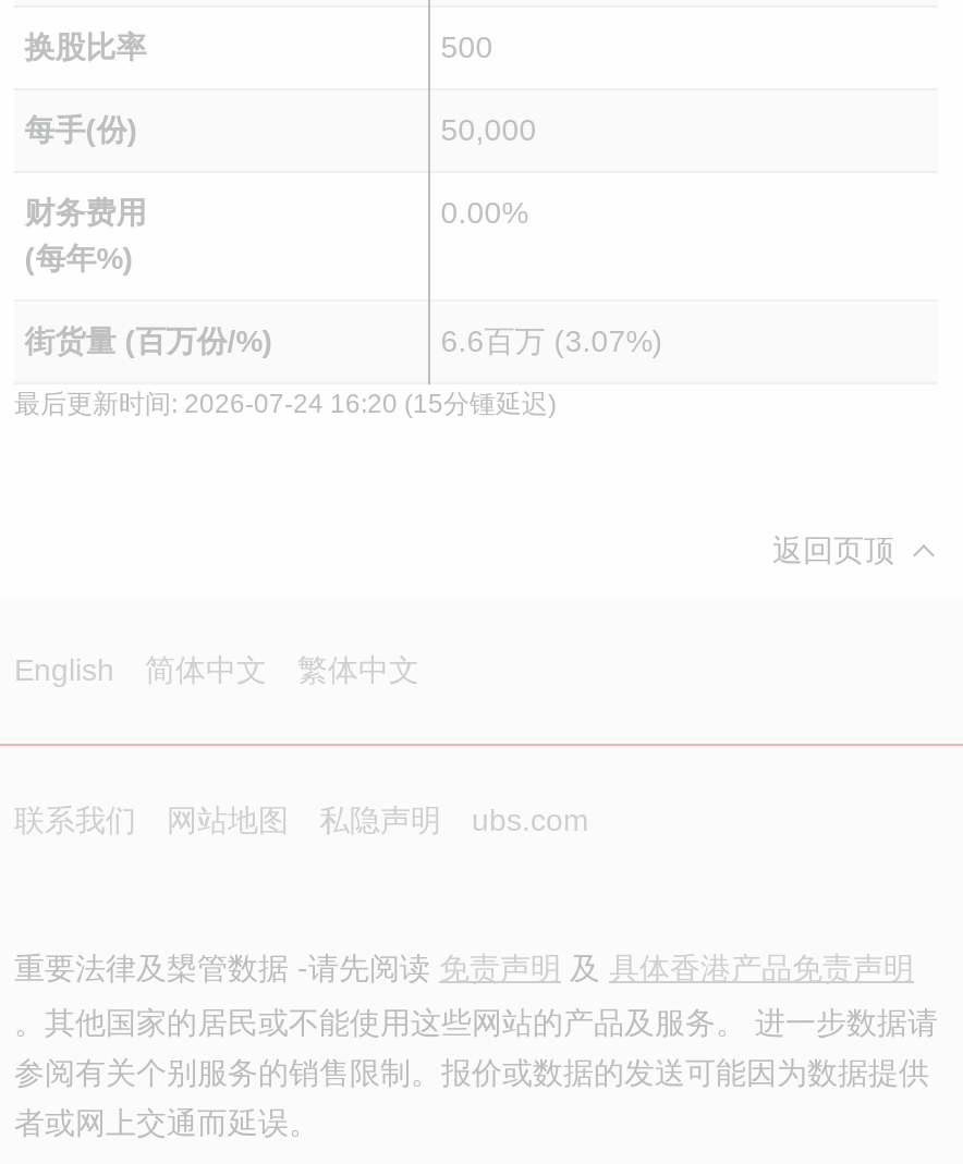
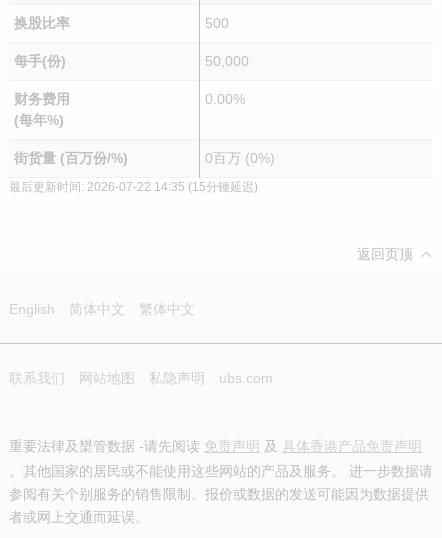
[441,323,663,358] 6.6百万 (3.07%) -> [205,150,275,166] 0百万 (0%)
[14,389,557,419] 最后更新时间: 2026-07-24 16:20 (15分锺延迟) -> [9,180,258,194] 最后更新时间: 2026-07-22 14:35 (15分锺延迟)

